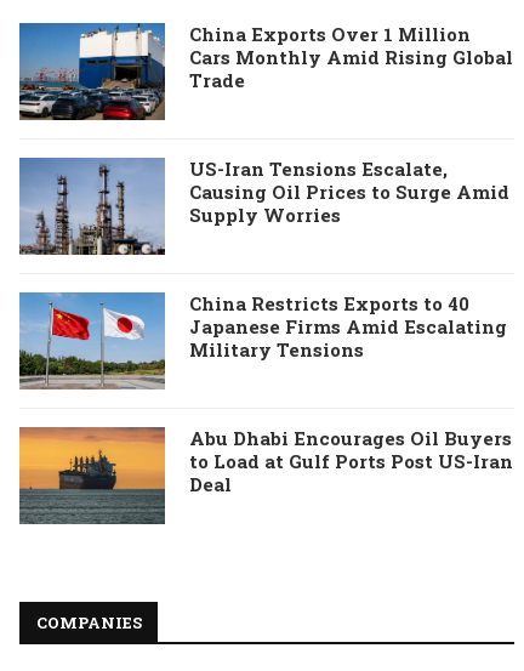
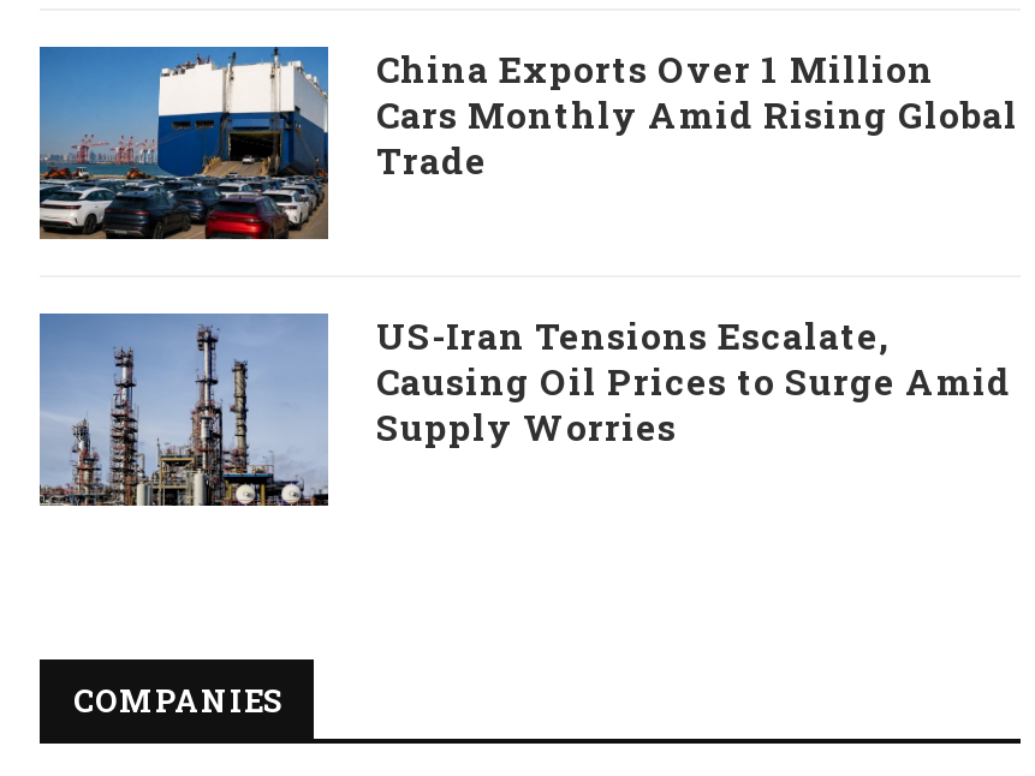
[19,291,507,391] [image] | China Restricts Exports to 40 | Japanese Firms Amid Escalating | Military Tensions -> none
[18,426,513,524] [image] | Abu Dhabi Encourages Oil Buyers | to Load at Gulf Ports Post US-Iran | Deal -> none

